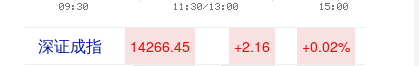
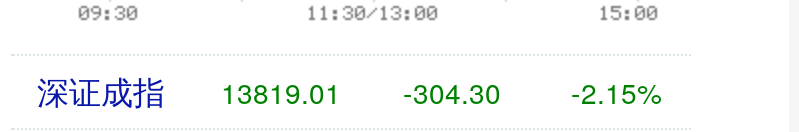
[130,36,190,56] 14266.45 -> [221,73,341,113] 13819.01
[234,36,270,56] +2.16 -> [403,73,501,113] -304.30
[302,36,350,56] +0.02% -> [571,73,661,113] -2.15%

